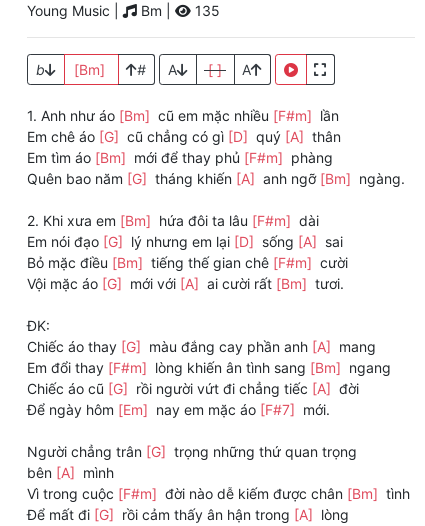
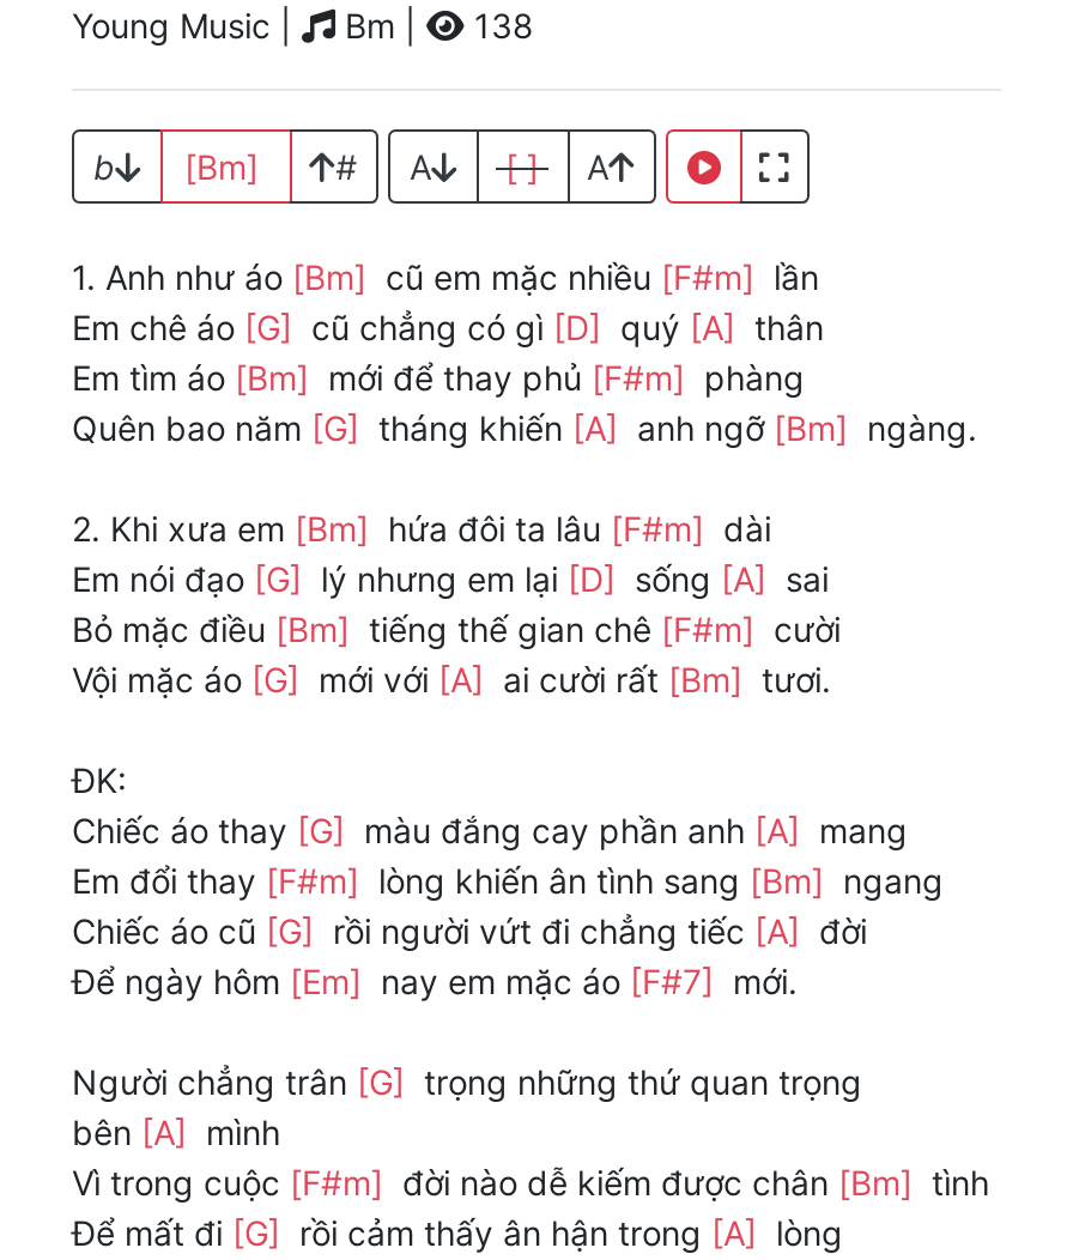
[191,2,220,19] 135 -> [465,5,534,46] 138

